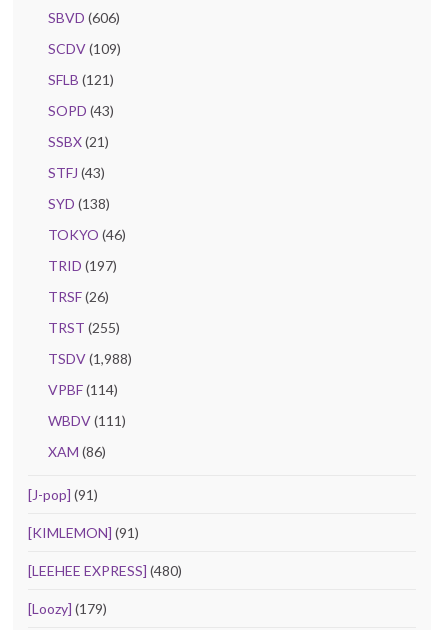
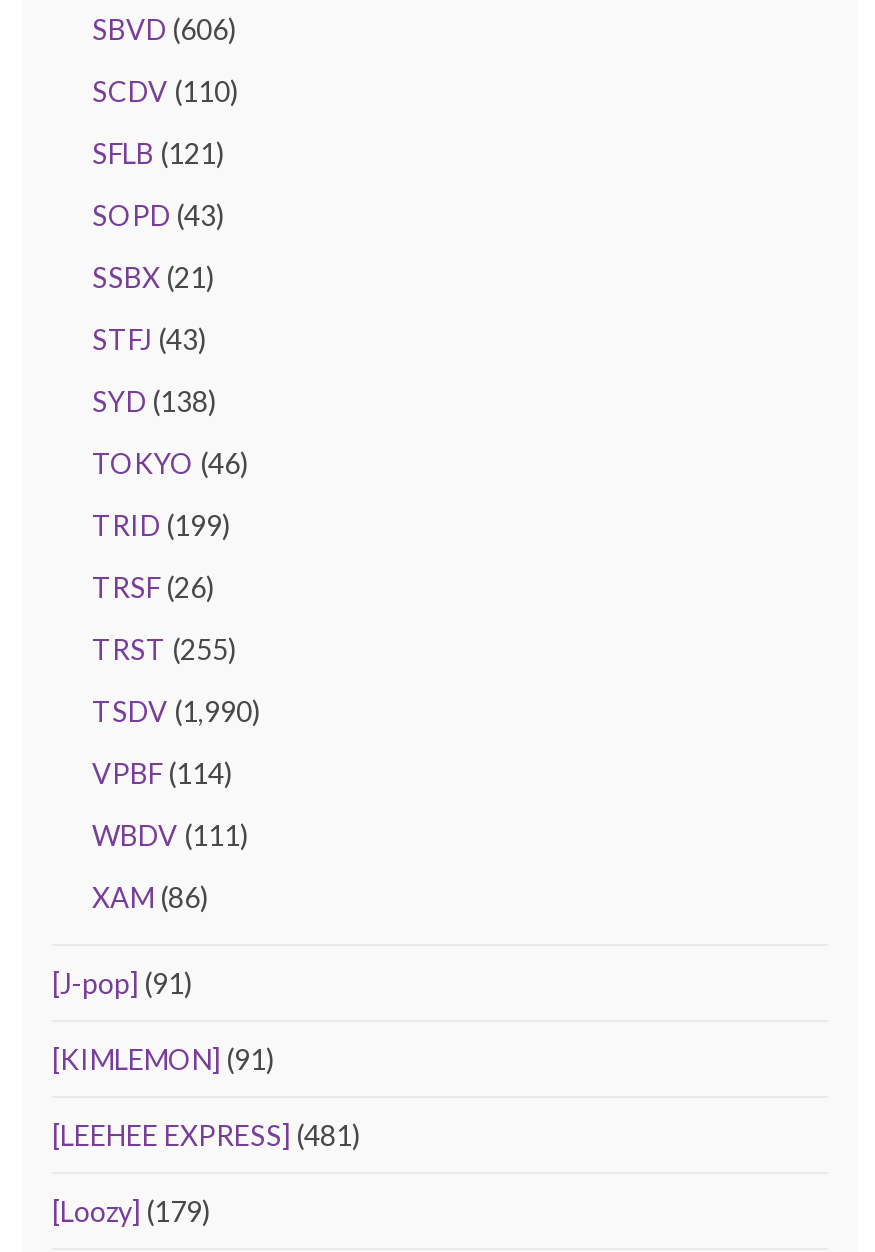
[48,40,121,57] SCDV (109) -> [92,75,238,109] SCDV (110)
[48,257,117,274] TRID (197) -> [92,509,230,543] TRID (199)
[48,350,132,367] TSDV (1,988) -> [92,695,260,729] TSDV (1,990)
[28,562,182,579] [LEEHEE EXPRESS] (480) -> [52,1119,360,1153] [LEEHEE EXPRESS] (481)

